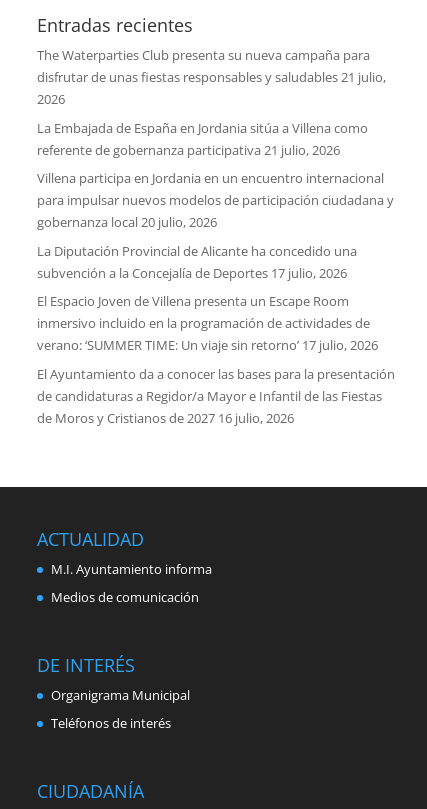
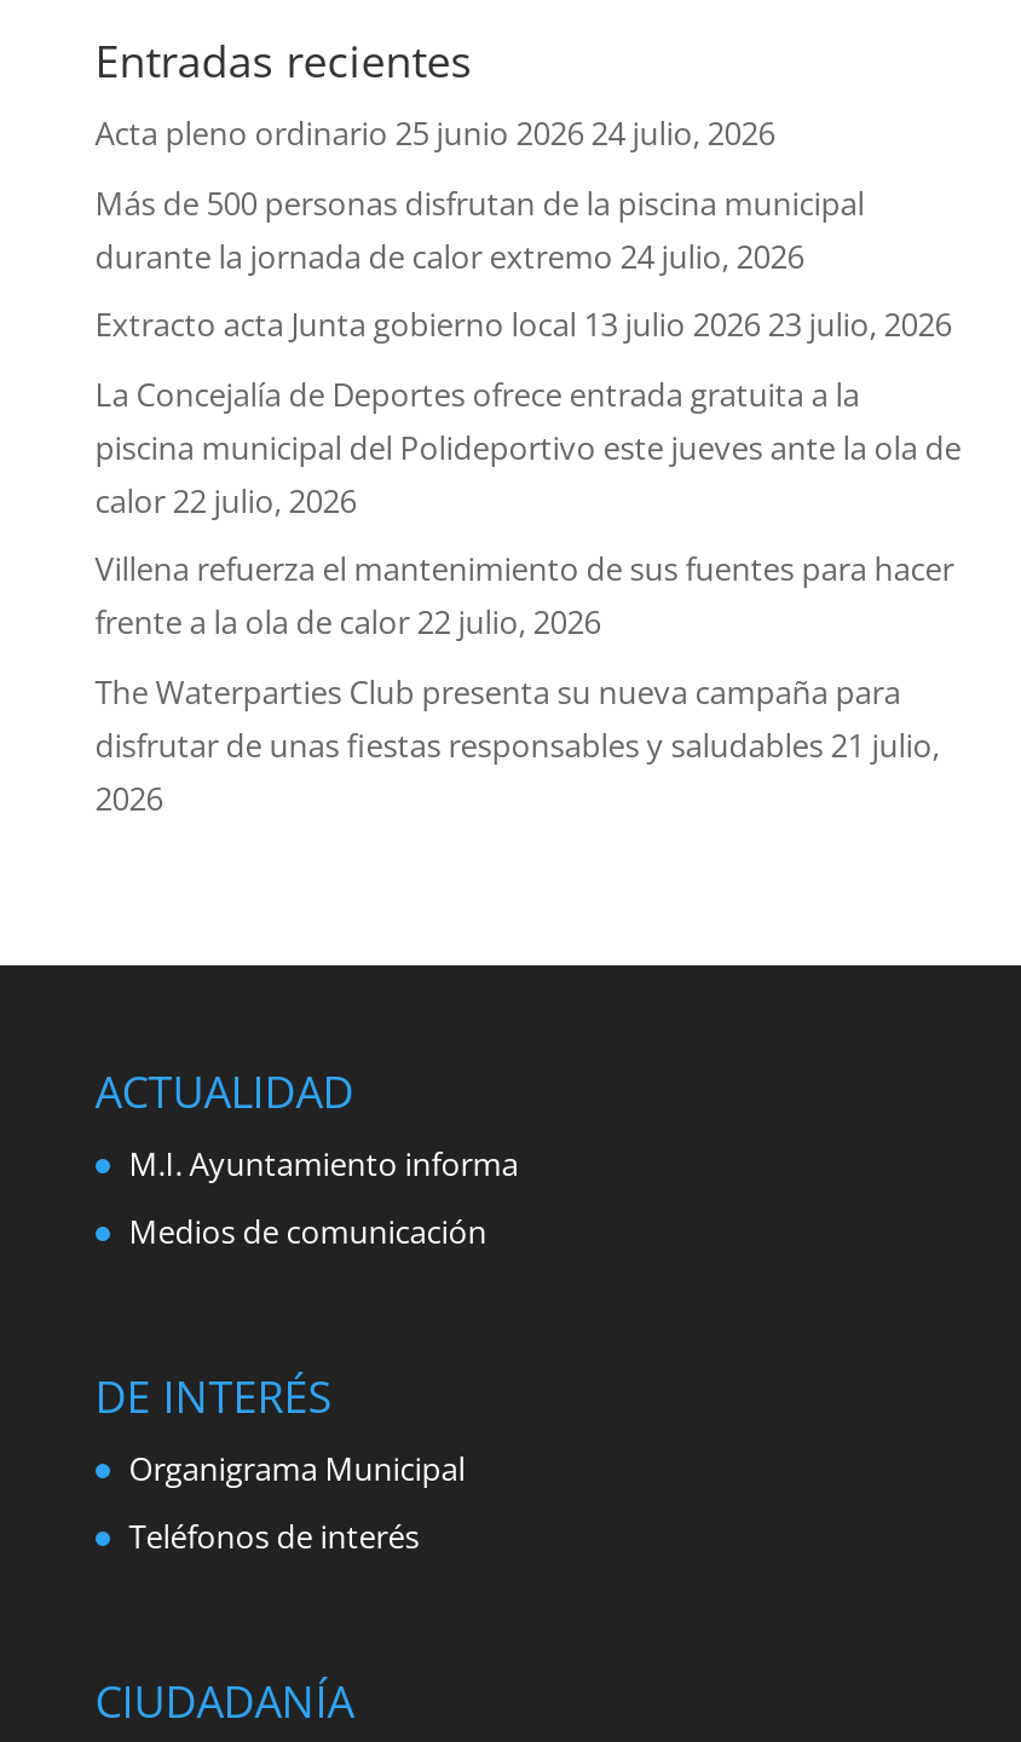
none -> [95,111,961,644] Acta pleno ordinario 25 junio 2026 24 julio, 2026 | Más de 500 personas disfrutan de la piscina municipal | durante la jornada de calor extremo 24 julio, 2026 | Extracto acta Junta gobierno local 13 julio 2026 23 julio, 2026 | La Concejalía de Deportes ofrece entrada gratuita a la | piscina municipal del Polideportivo este jueves ante la ola de | calor 22 julio, 2026 | Villena refuerza el mantenimiento de sus fuentes para hacer | frente a la ola de calor 22 julio, 2026
moved [37,46,386,108] -> [95,669,939,819]: The Waterparties Club presenta su nueva campaña para | disfrutar de unas fiestas responsables y saludables 21 julio, | 2026
[37,118,395,426] La Embajada de España en Jordania sitúa a Villena como | referente de gobernanza participativa 21 julio, 2026 | Villena participa en Jordania en un encuentro internacional | para impulsar nuevos modelos de participación ciudadana y | gobernanza local 20 julio, 2026 | La Diputación Provincial de Alicante ha concedido una | subvención a la Concejalía de Deportes 17 julio, 2026 | El Espacio Joven de Villena presenta un Escape Room | inmersivo incluido en la programación de actividades de | verano: ‘SUMMER TIME: Un viaje sin retorno’ 17 julio, 2026 | El Ayuntamiento da a conocer las bases para la presentación | de candidaturas a Regidor/a Mayor e Infantil de las Fiestas | de Moros y Cristianos de 2027 16 julio, 2026 -> none

